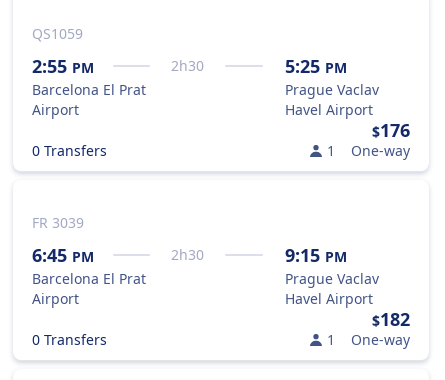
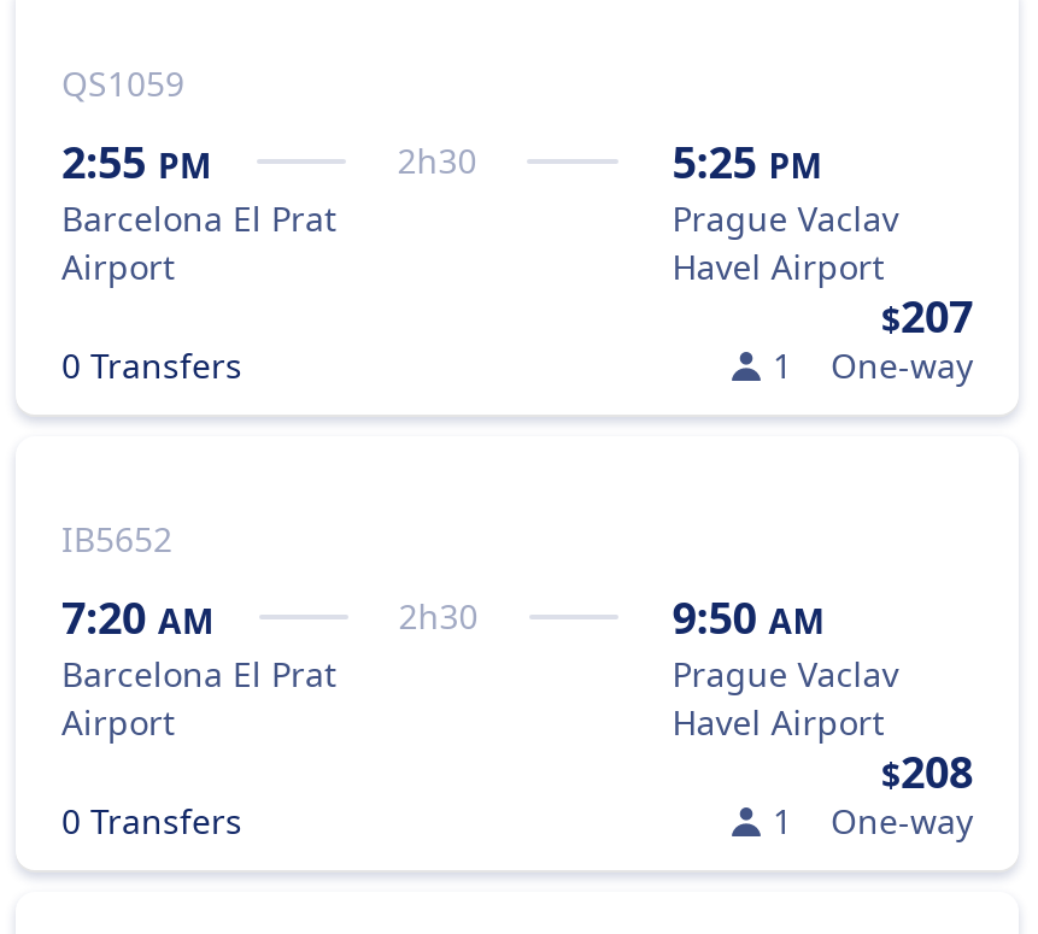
[372,118,410,142] $176 -> [881,287,973,345] $207
[32,213,84,232] FR 3039 -> [61,516,172,562] IB5652
[32,243,94,267] 6:45 PM -> [61,588,213,646] 7:20 AM
[285,243,347,267] 9:15 PM -> [672,588,824,646] 9:50 AM
[372,307,410,331] $182 -> [881,742,973,800] $208

